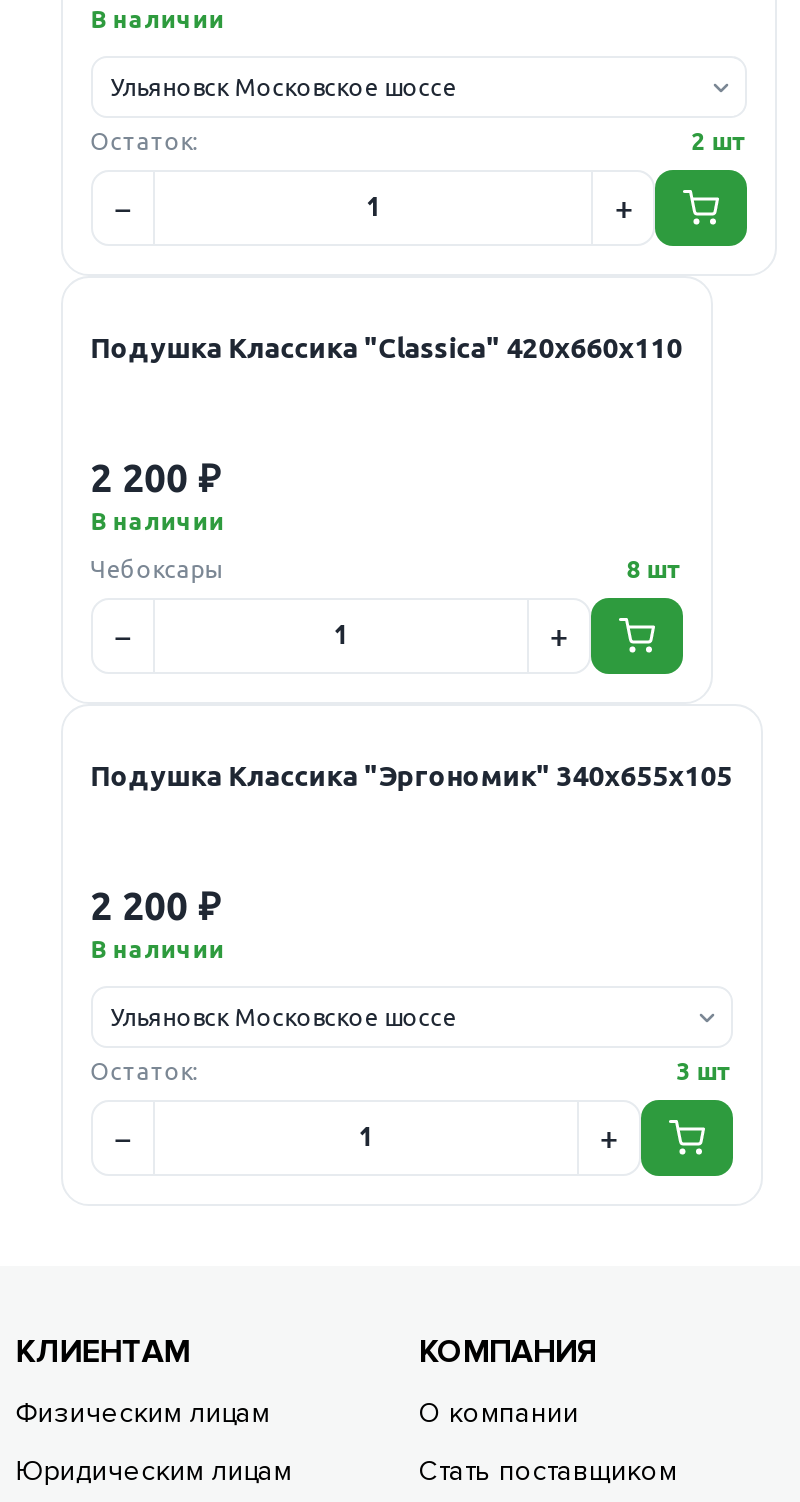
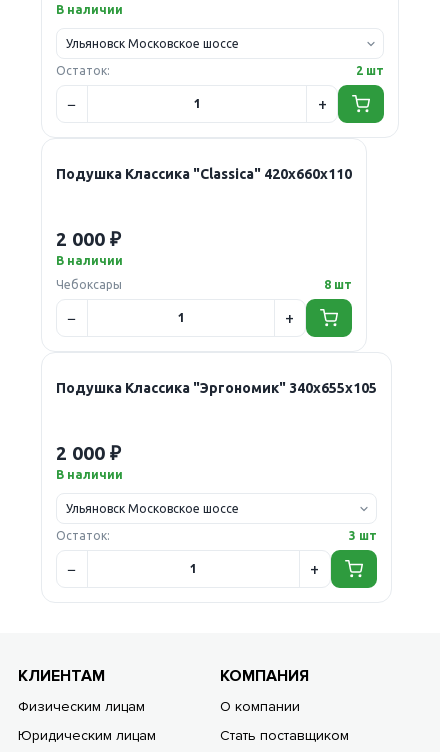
[91,456,221,500] 2 200 ₽ -> [56,228,121,250] 2 000 ₽
[91,884,221,928] 2 200 ₽ -> [56,442,121,464] 2 000 ₽

